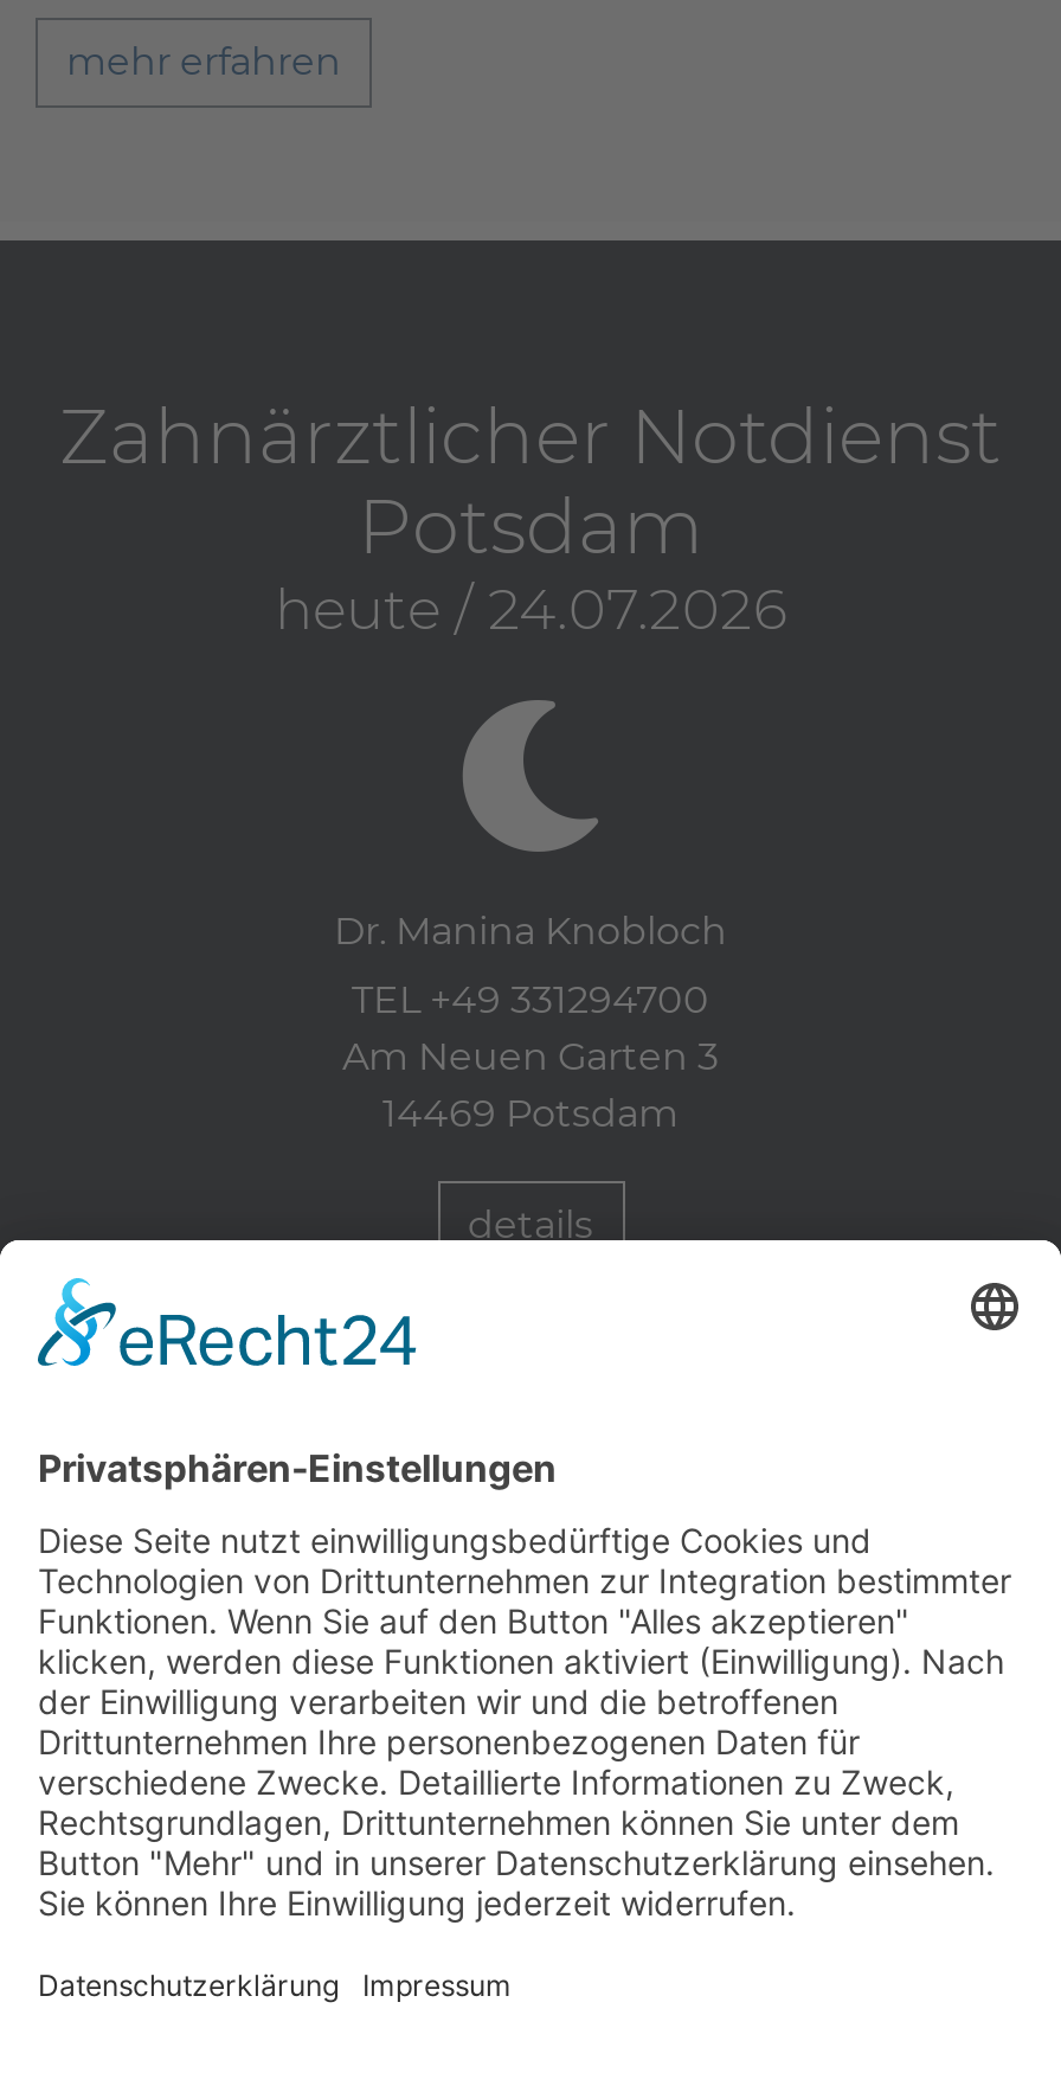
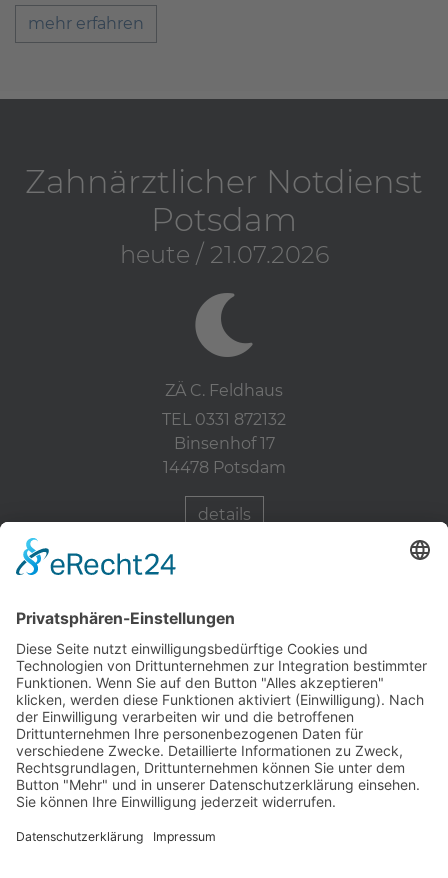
[275,573,786,642] heute / 24.07.2026 -> [119,240,328,269] heute / 21.07.2026
[334,907,727,952] Dr. Manina Knobloch -> [165,381,283,400] ZÄ C. Feldhaus
[342,976,719,1134] TEL +49 331294700 | Am Neuen Garten 3 | 14469 Potsdam -> [162,410,286,477] TEL 0331 872132 | Binsenhof 17 | 14478 Potsdam

